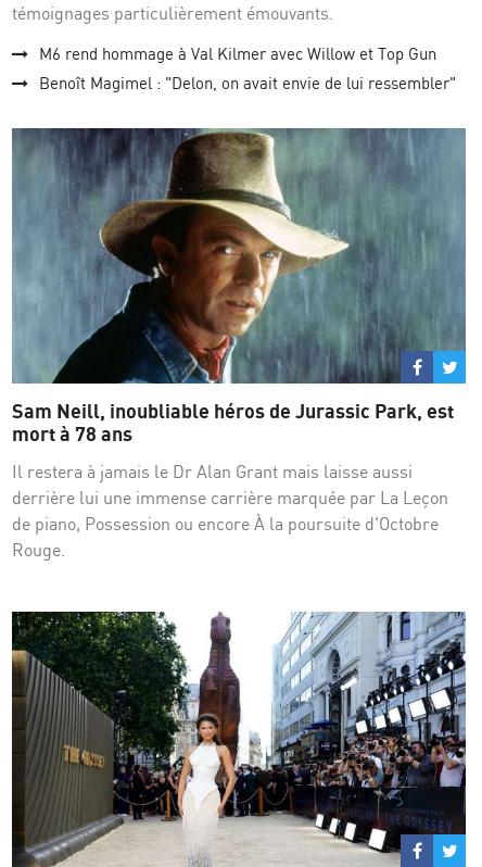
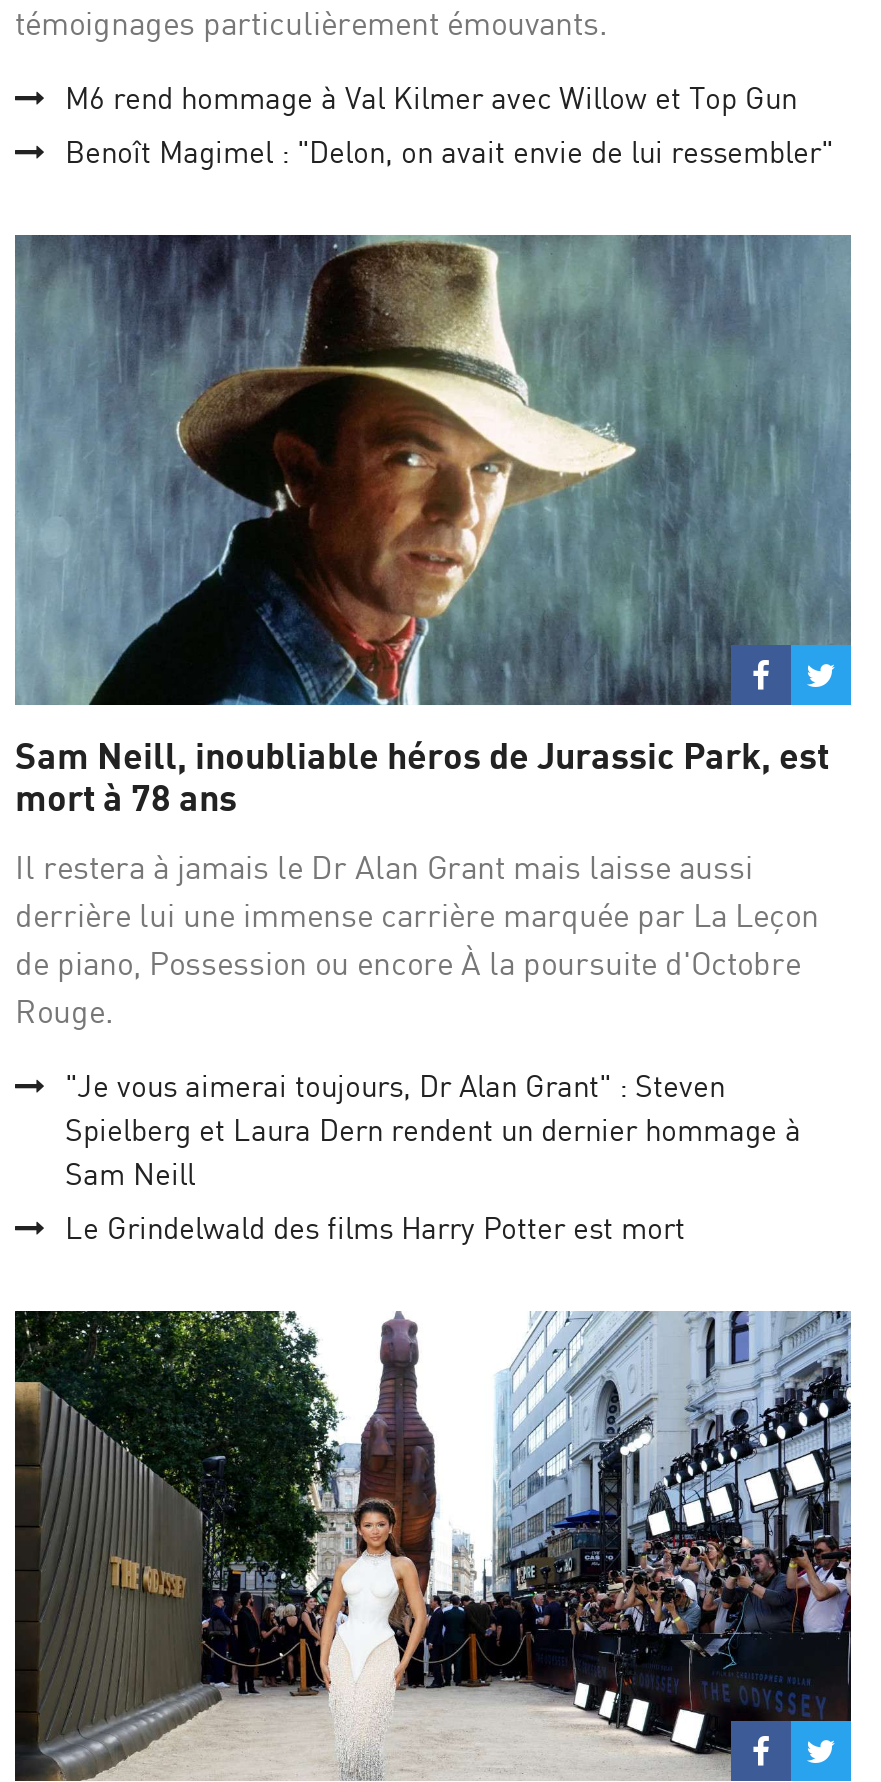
none -> [65,1068,801,1248] "Je vous aimerai toujours, Dr Alan Grant" : Steven | Spielberg et Laura Dern rendent un dernier hommage à | Sam Neill | Le Grindelwald des films Harry Potter est mort

